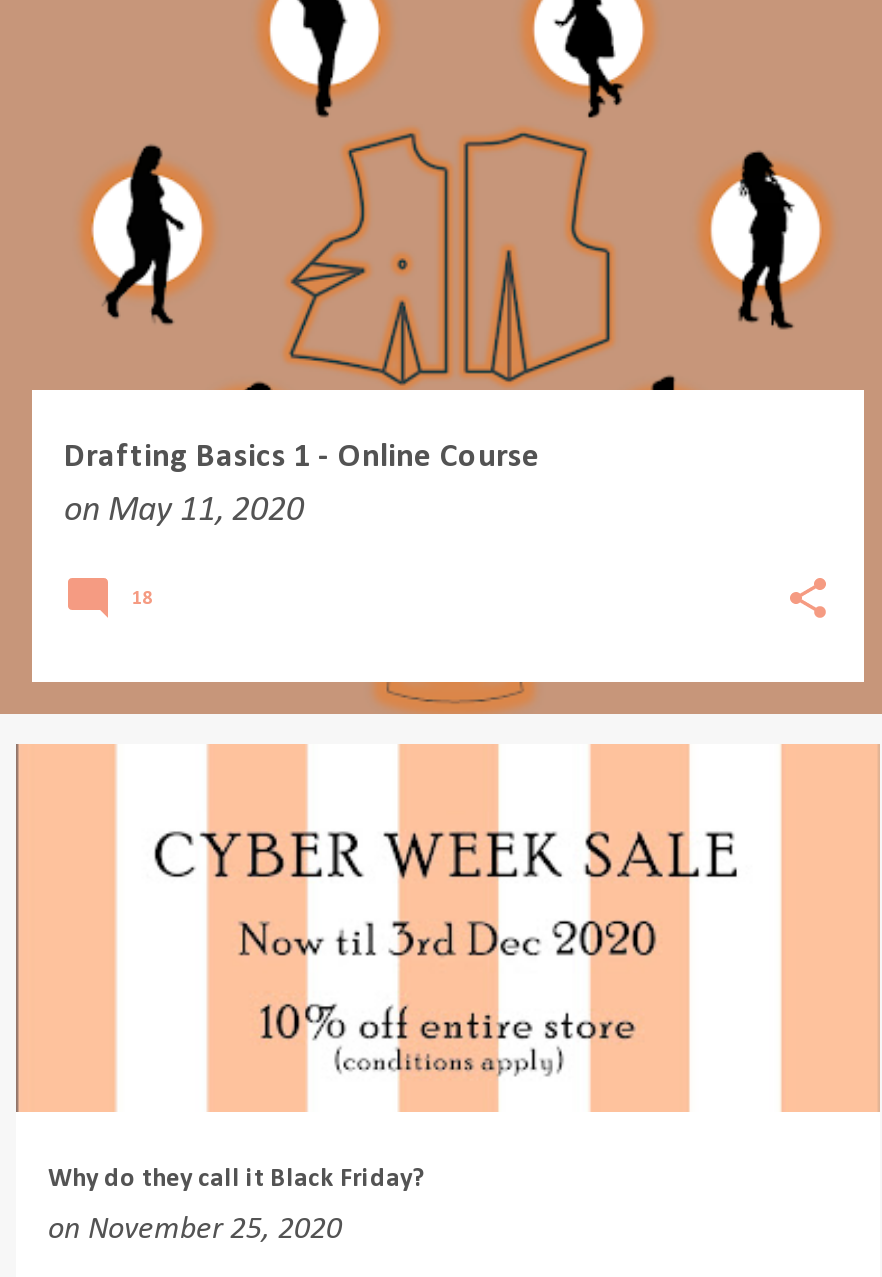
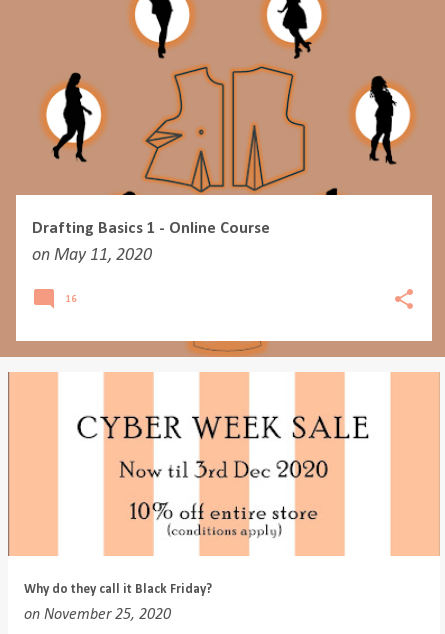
[132,588,152,610] 18 -> [66,294,76,305] 16

